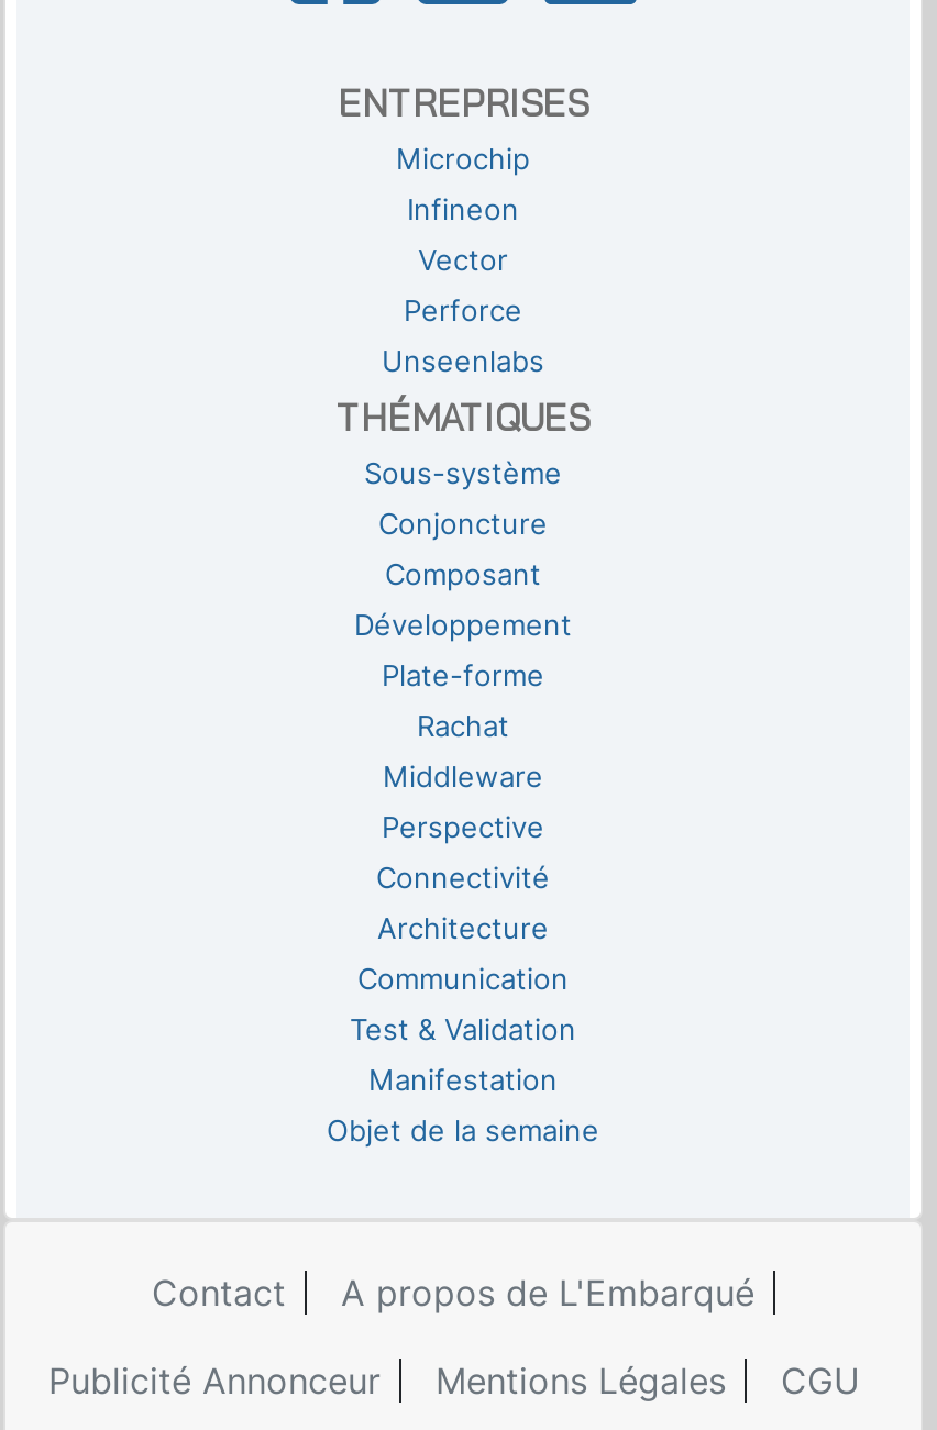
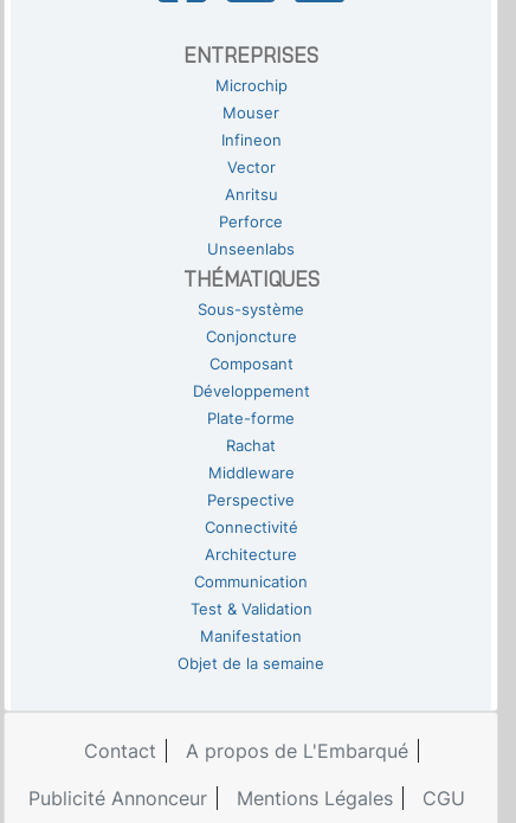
none -> [222,105,279,123] Mouser
none -> [224,187,278,204] Anritsu

